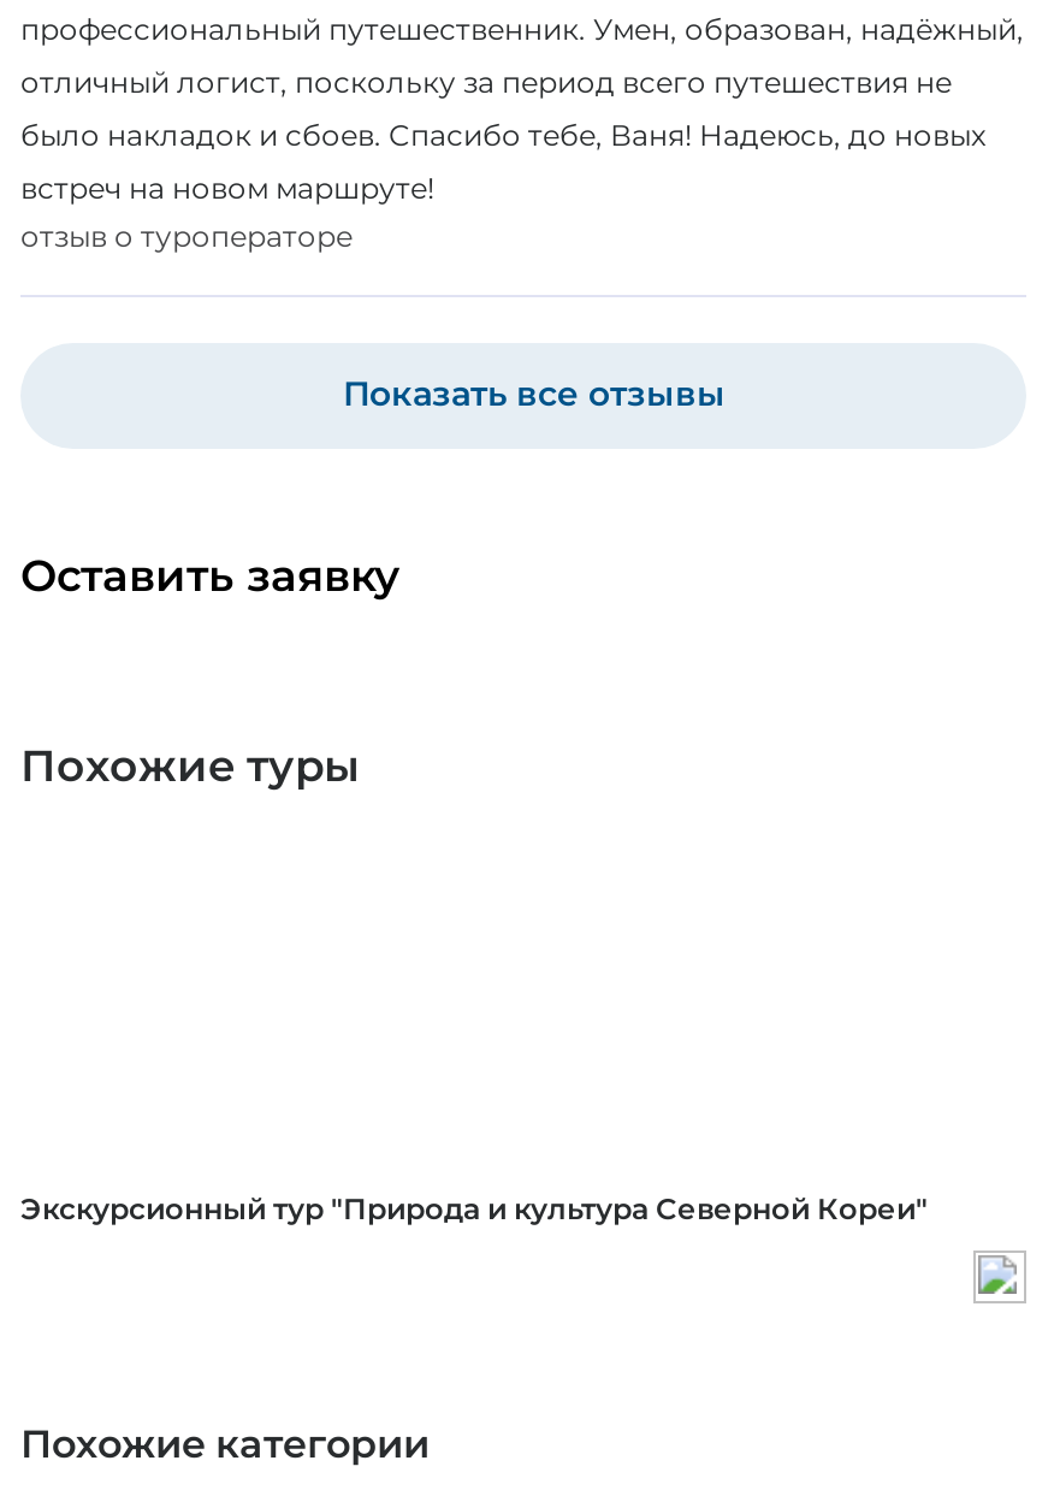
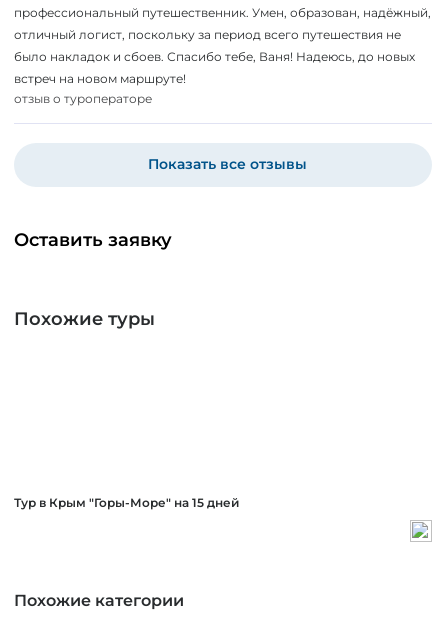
[20,1190,928,1226] Экскурсионный тур "Природа и культура Северной Кореи" -> [14,495,239,510] Тур в Крым "Горы-Море" на 15 дней

